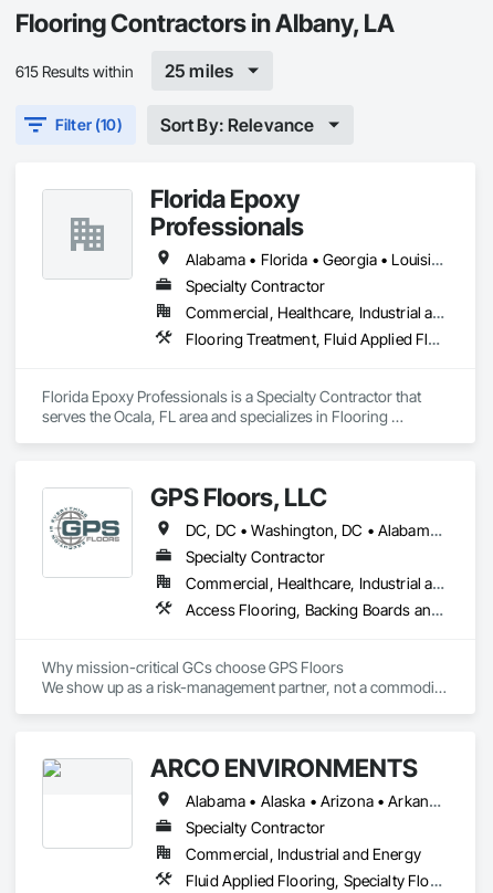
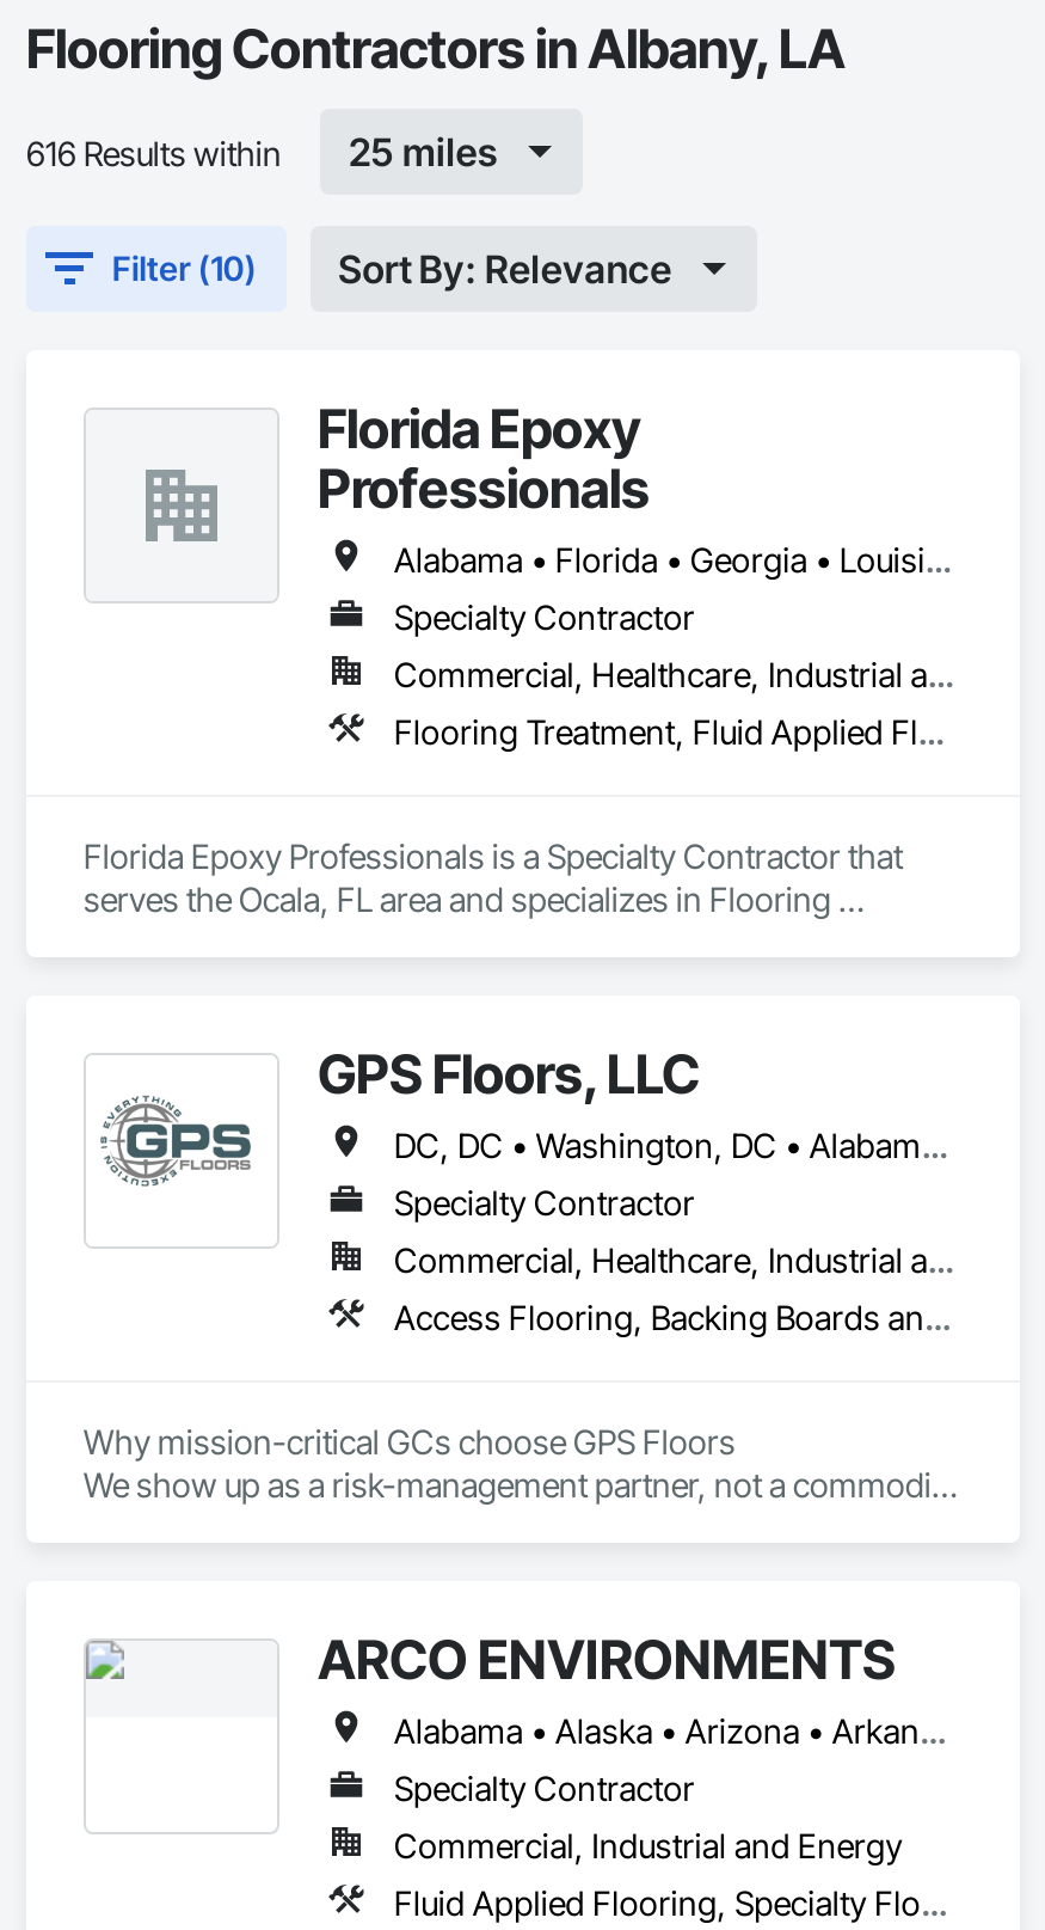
[15,61,134,80] 615 Results within -> [26,131,282,172] 616 Results within

